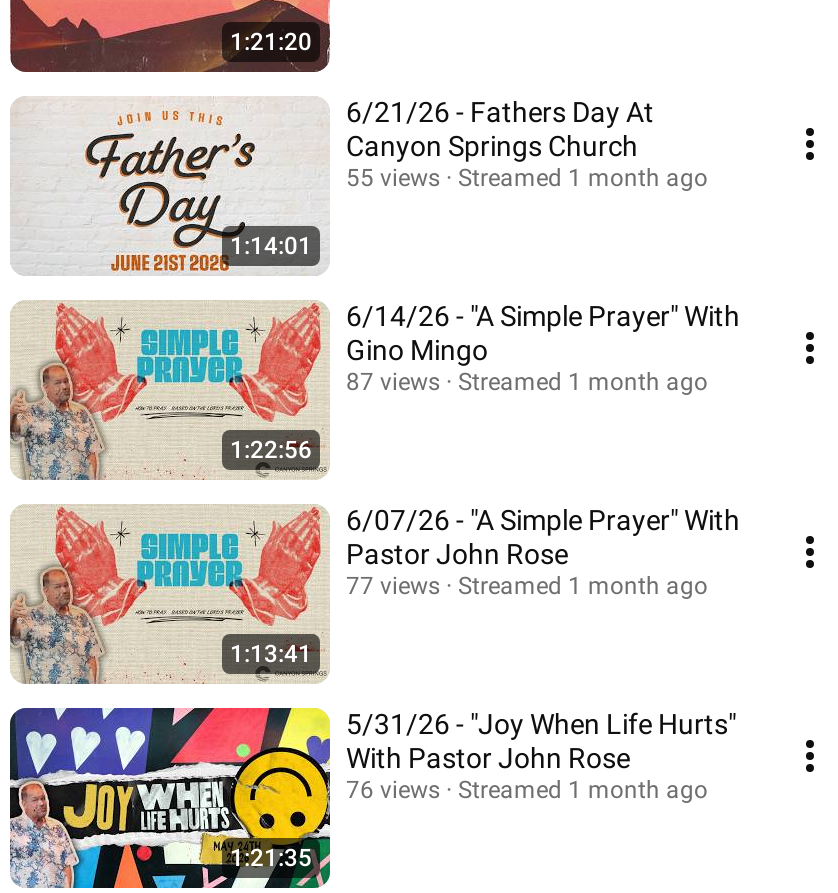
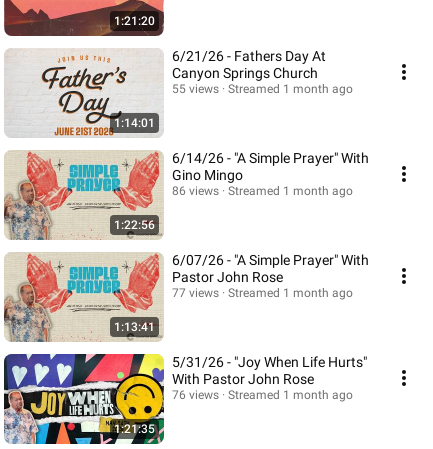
[346,368,708,396] 87 views Streamed 1 month ago -> [172,184,353,198] 86 views Streamed 1 month ago

